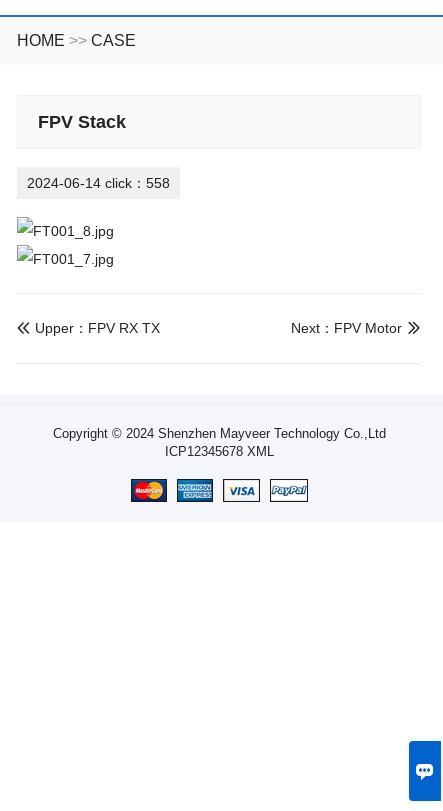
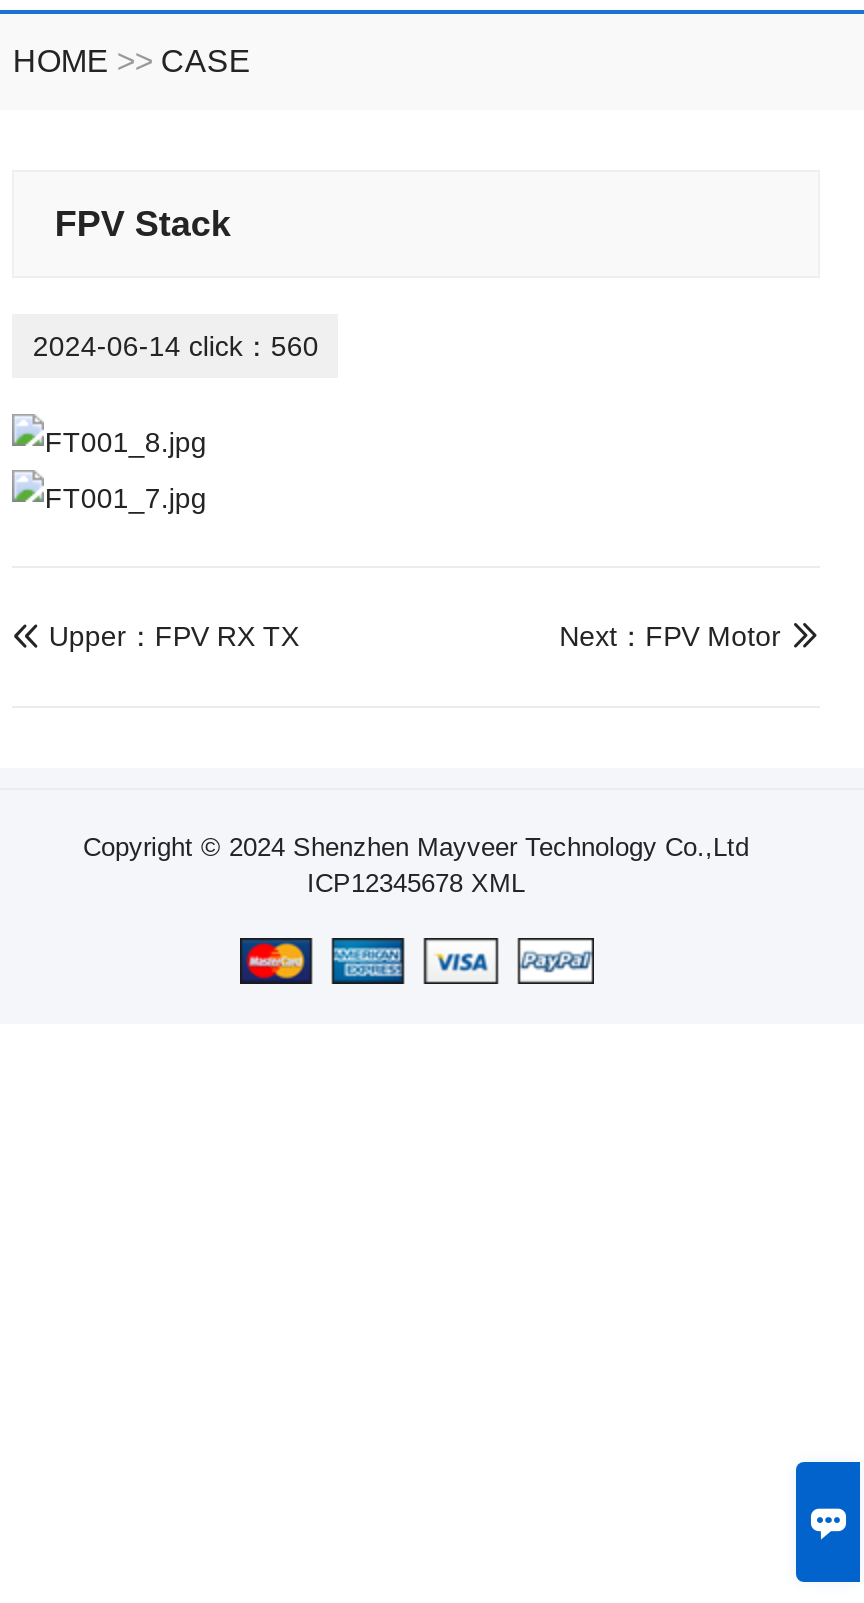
[27,175,170,191] 2024-06-14 click：558 -> [33,330,319,362] 2024-06-14 click：560

